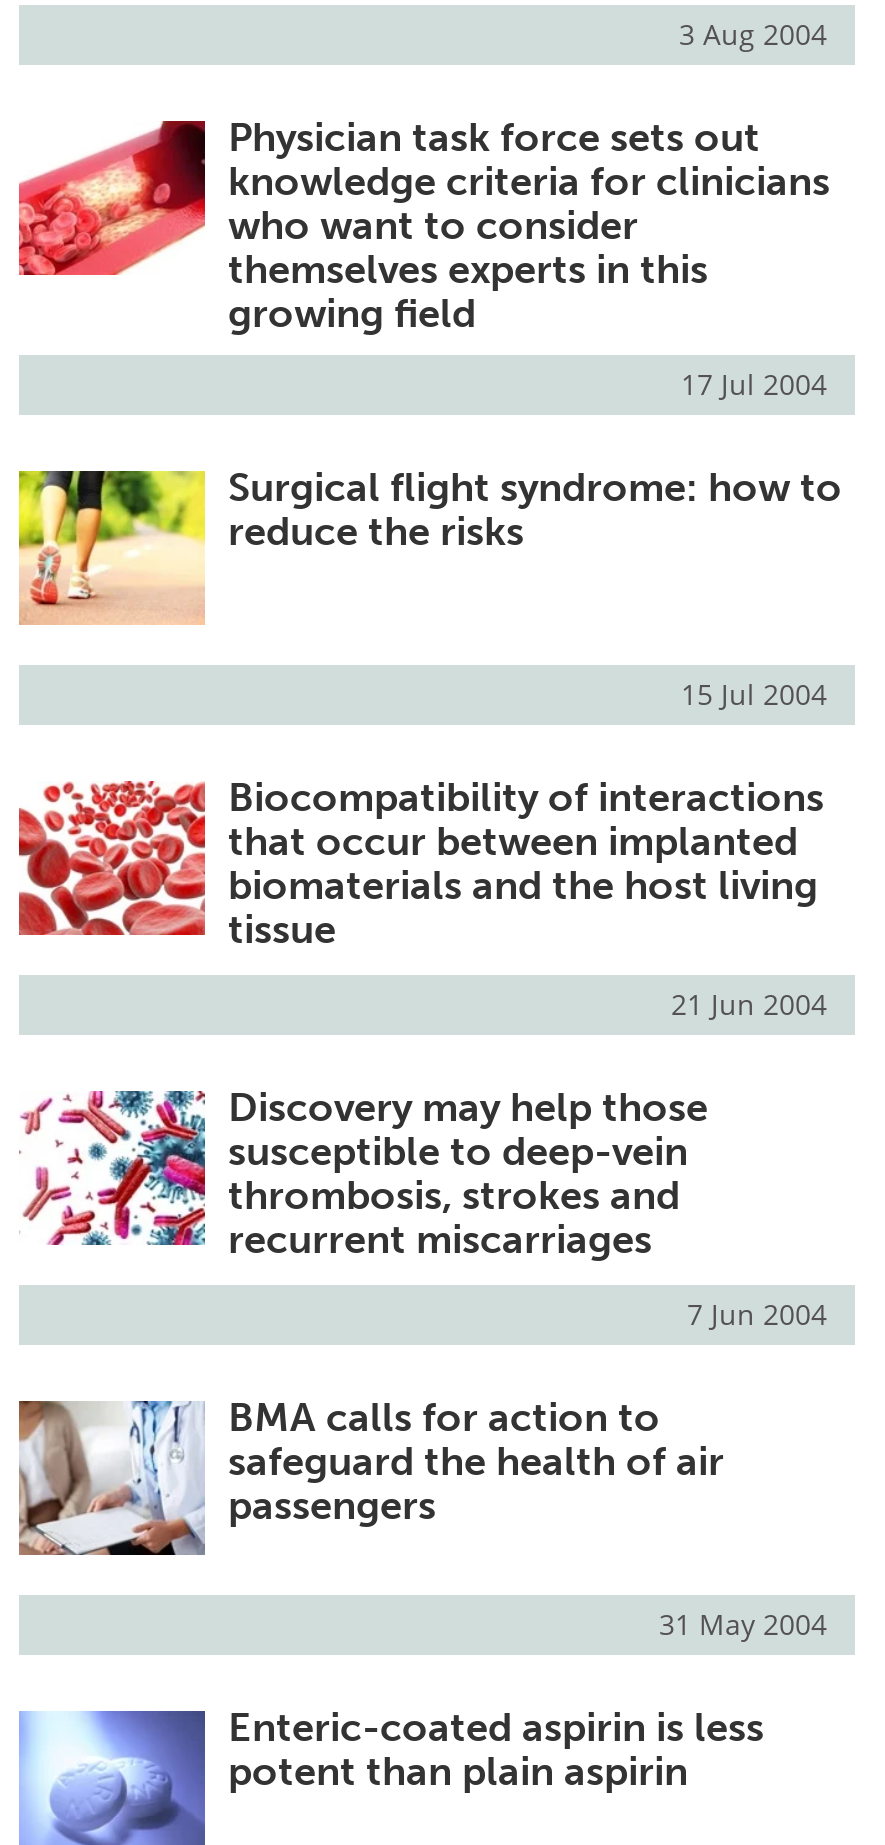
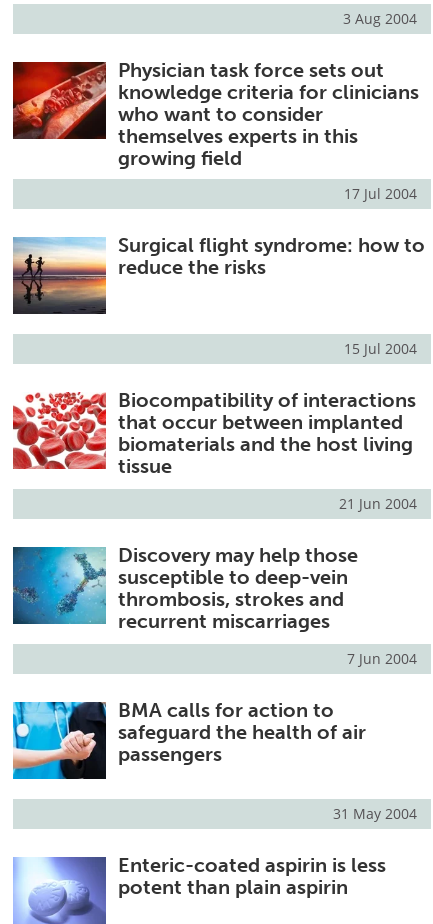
[17,119,207,277] [image] -> [12,61,107,140] [image]
[17,469,207,625] [image] -> [12,236,107,315] [image]
[19,1089,207,1247] [image] -> [12,546,107,625] [image]
[17,1399,205,1557] [image] -> [12,701,107,780] [image]

